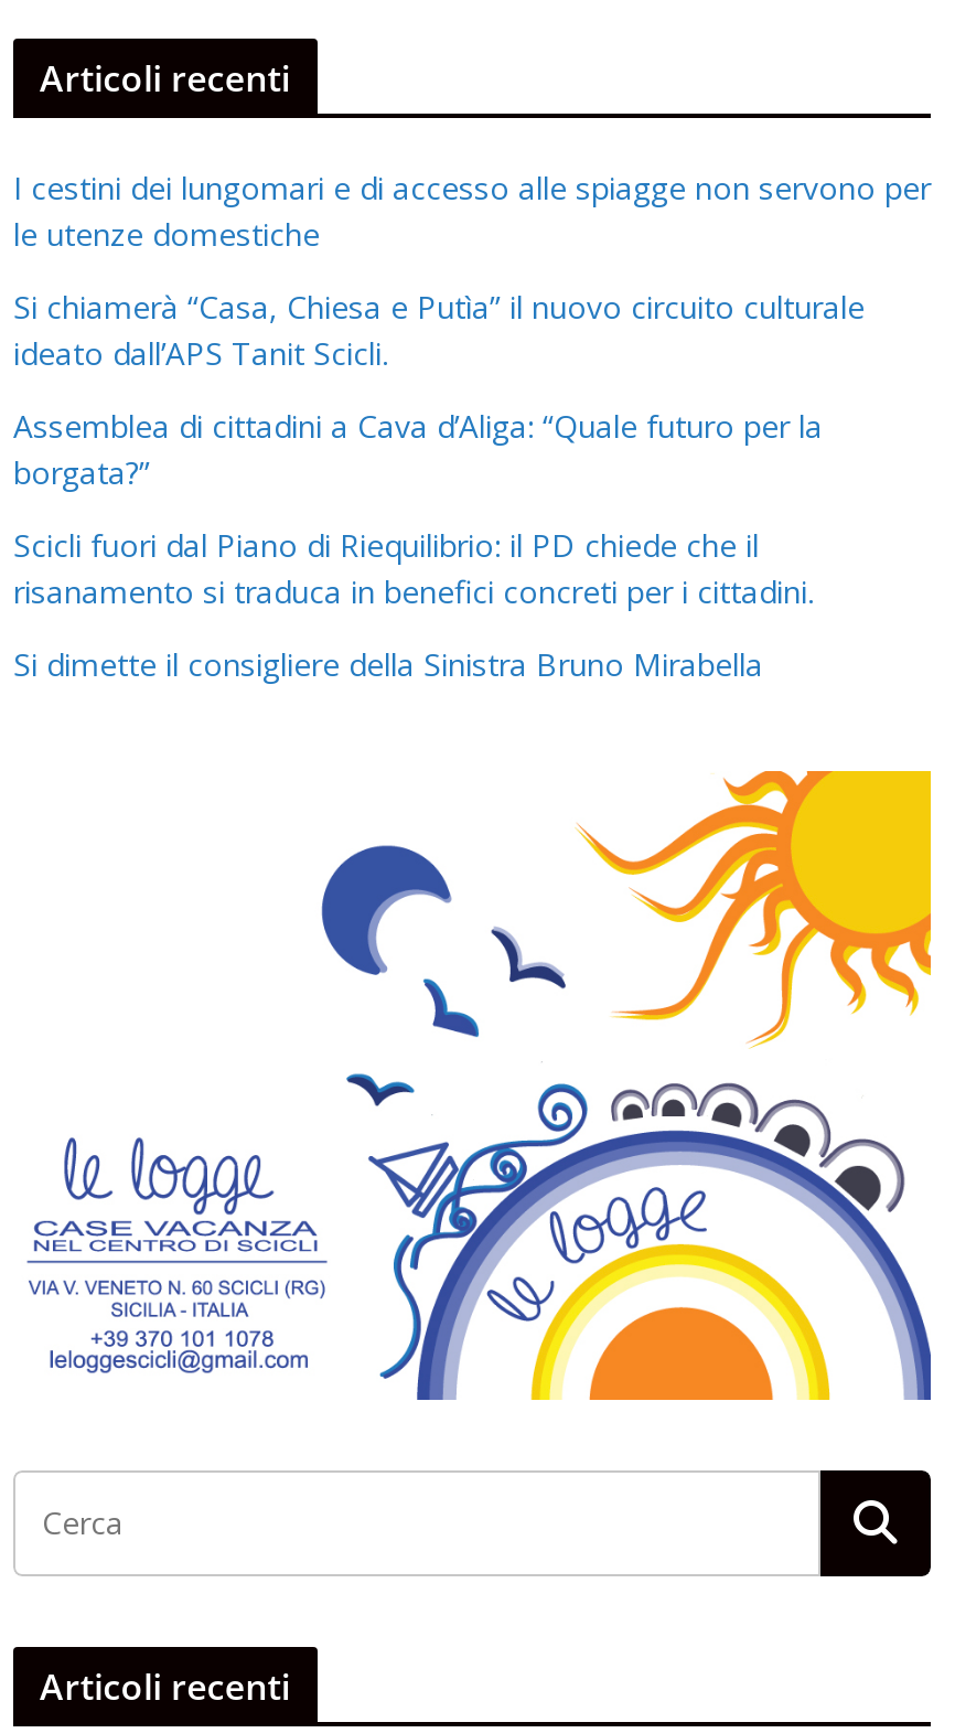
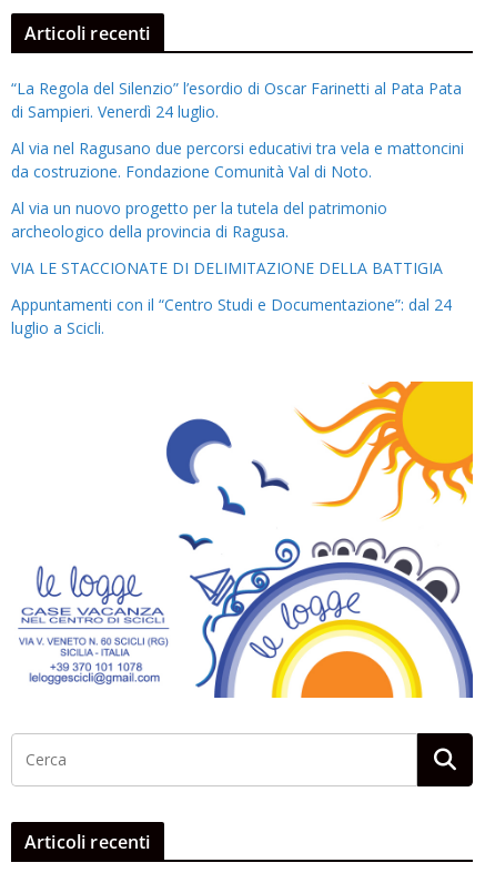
[13,167,931,256] I cestini dei lungomari e di accesso alle spiagge non servono per | le utenze domestiche -> [11,78,462,122] “La Regola del Silenzio” l’esordio di Oscar Farinetti al Pata Pata | di Sampieri. Venerdì 24 luglio.
[13,287,865,375] Si chiamerà “Casa, Chiesa e Putìa” il nuovo circuito culturale | ideato dall’APS Tanit Scicli. -> [11,138,464,182] Al via nel Ragusano due percorsi educativi tra vela e mattoncini | da costruzione. Fondazione Comunità Val di Noto.
[13,406,823,494] Assemblea di cittadini a Cava d’Aliga: “Quale futuro per la | borgata?” -> [11,198,387,242] Al via un nuovo progetto per la tutela del patrimonio | archeologico della provincia di Ragusa.
[13,525,814,613] Scicli fuori dal Piano di Riequilibrio: il PD chiede che il | risanamento si traduca in benefici concreti per i cittadini. -> [11,258,443,279] VIA LE STACCIONATE DI DELIMITAZIONE DELLA BATTIGIA
[13,644,763,686] Si dimette il consigliere della Sinistra Bruno Mirabella -> [11,294,452,339] Appuntamenti con il “Centro Studi e Documentazione”: dal 24 | luglio a Scicli.

